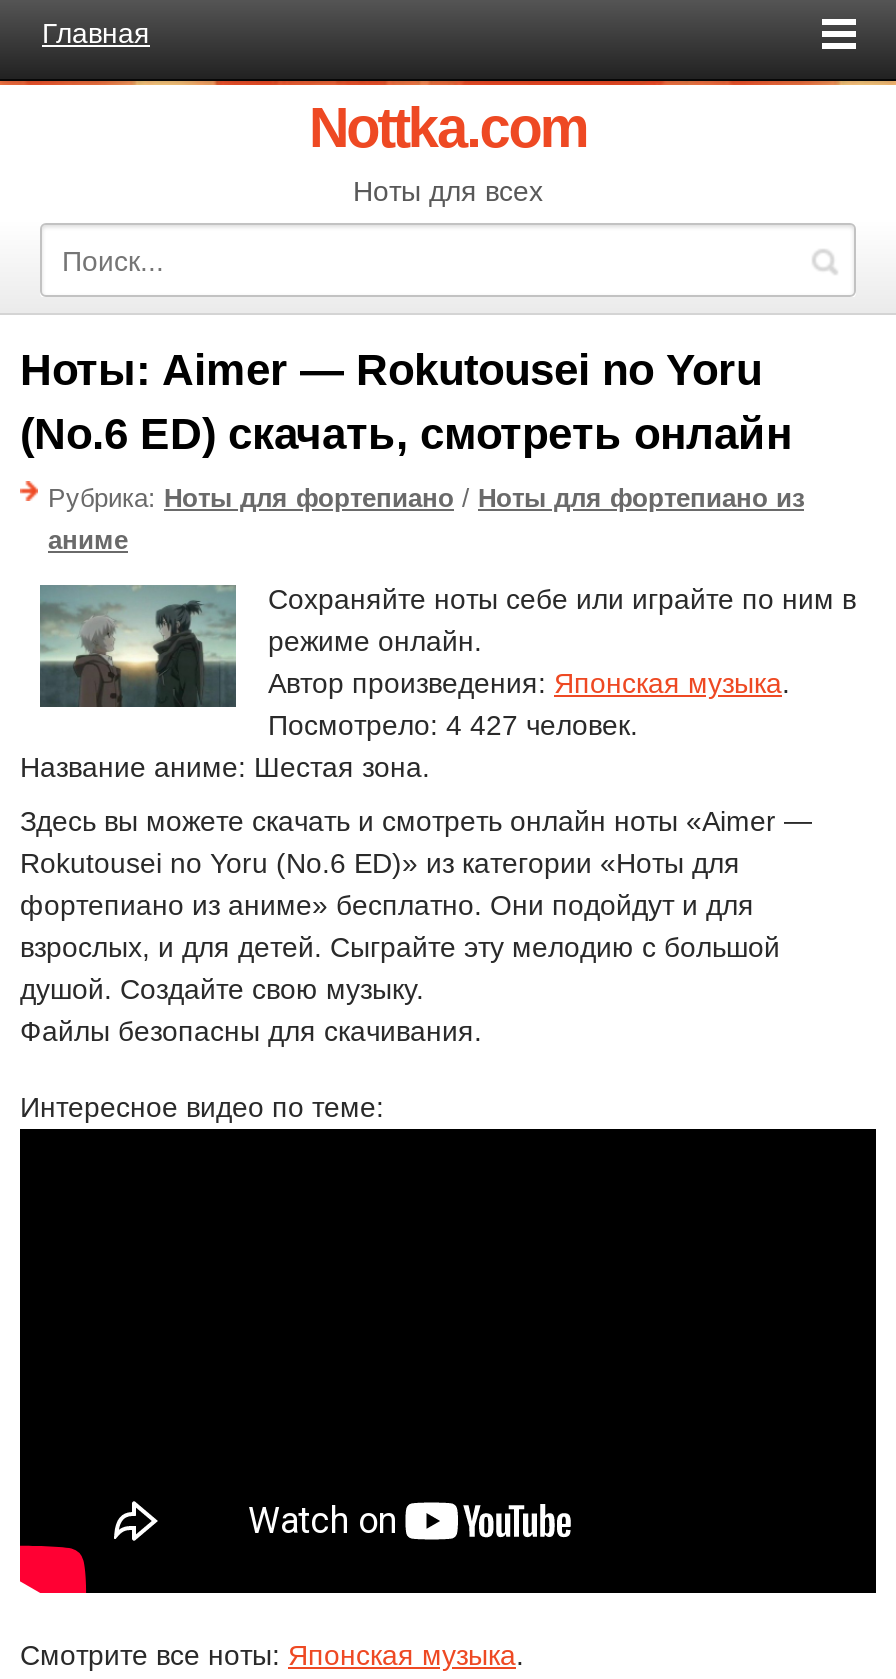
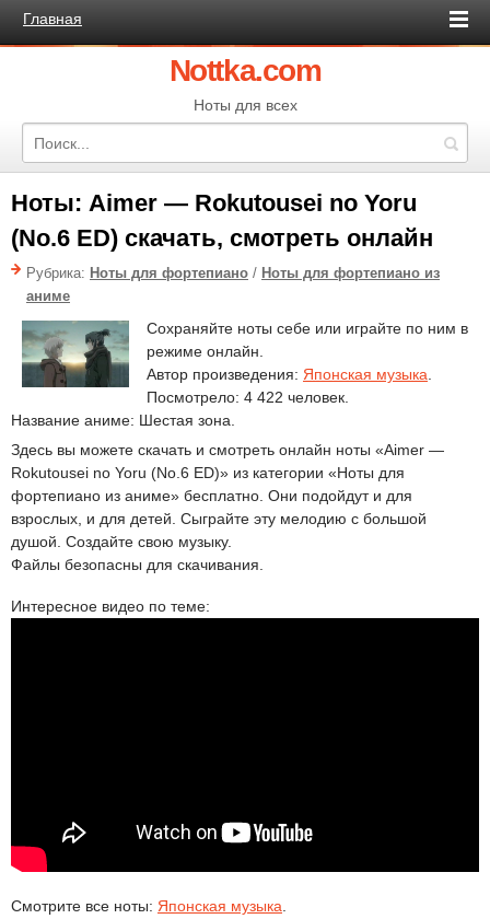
[268,709,638,741] Посмотрело: 4 427 человек. -> [147,388,349,406] Посмотрело: 4 422 человек.

